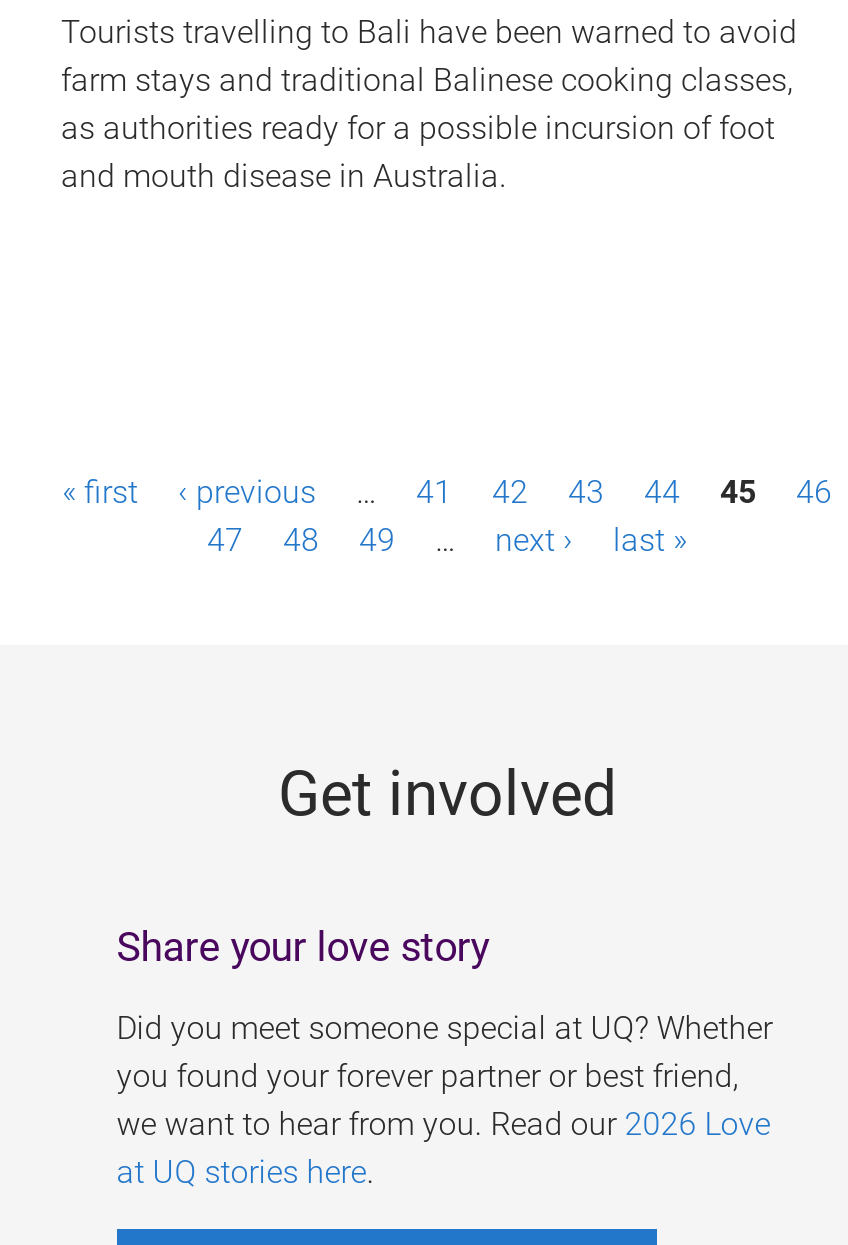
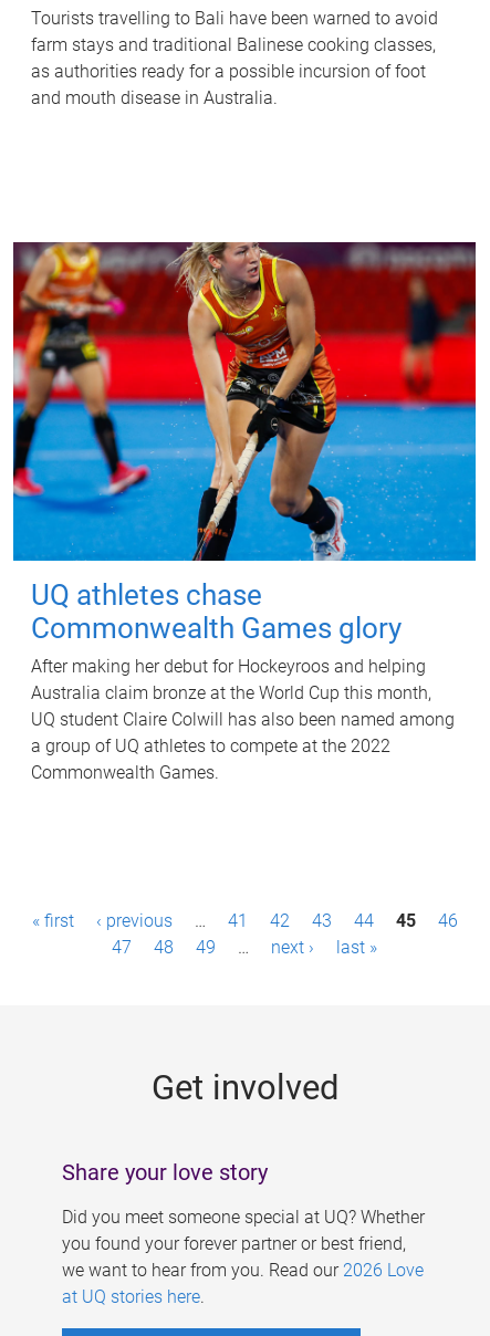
none -> [12,241,477,783] [image] | UQ athletes chase | Commonwealth Games glory | After making her debut for Hockeyroos and helping | Australia claim bronze at the World Cup this month, | UQ student Claire Colwill has also been named among | a group of UQ athletes to compete at the 2022 | Commonwealth Games.

